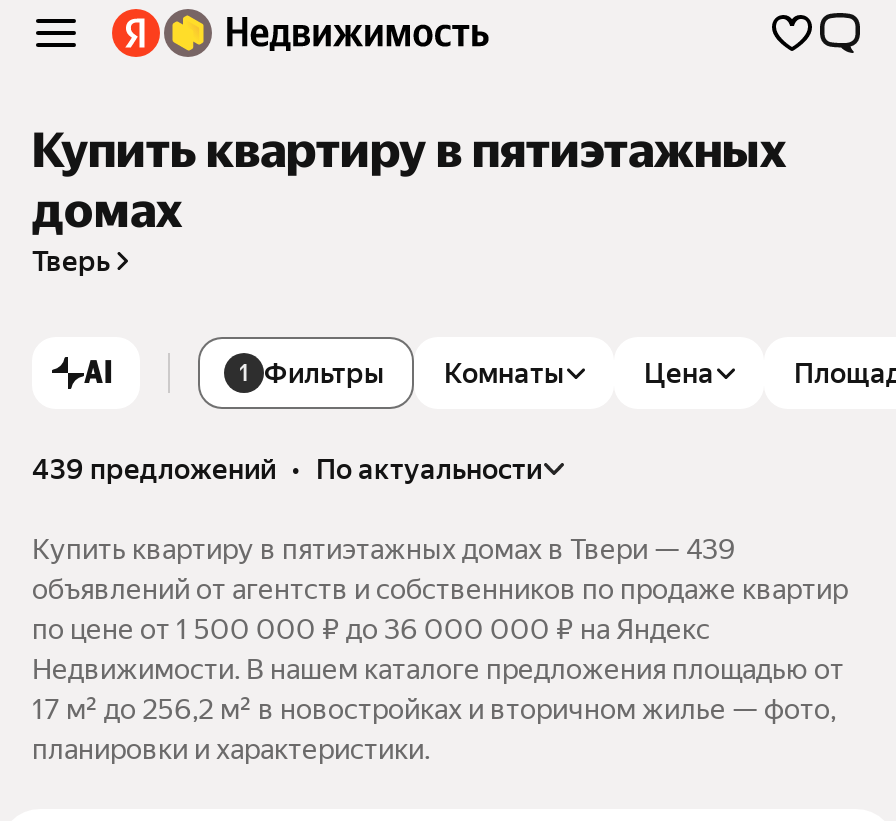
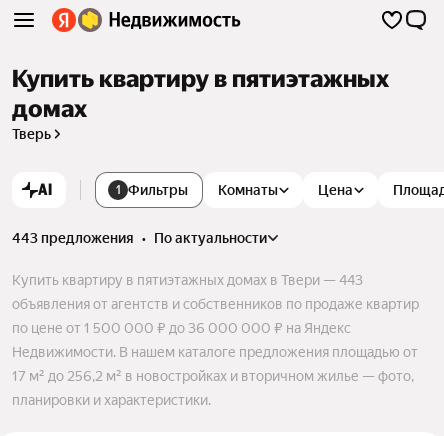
[32,453,542,485] 439 предложений • по актуальности -> [12,230,267,246] 443 предложения • по актуальности
[32,533,736,565] Купить квартиру в пятиэтажных домах в Твери — 439 -> [12,272,363,288] Купить квартиру в пятиэтажных домах в Твери — 443
[32,573,848,605] объявлений от агентств и собственников по продаже квартир -> [12,296,419,312] объявления от агентств и собственников по продаже квартир

